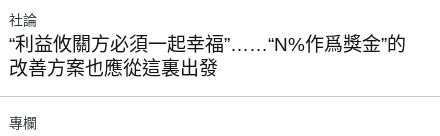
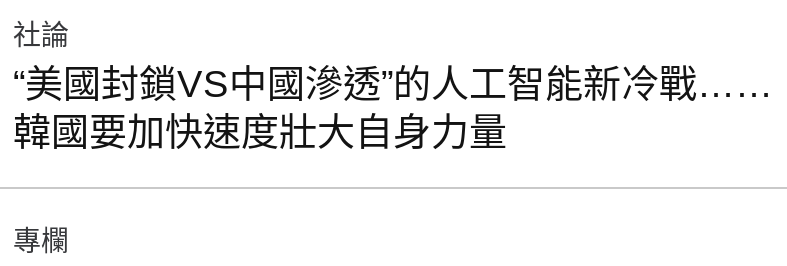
[9,34,406,79] “利益攸關方必須一起幸福”……“N%作爲獎金”的 | 改善方案也應從這裏出發 -> [13,63,773,153] “美國封鎖VS中國滲透”的人工智能新冷戰…… | 韓國要加快速度壯大自身力量

